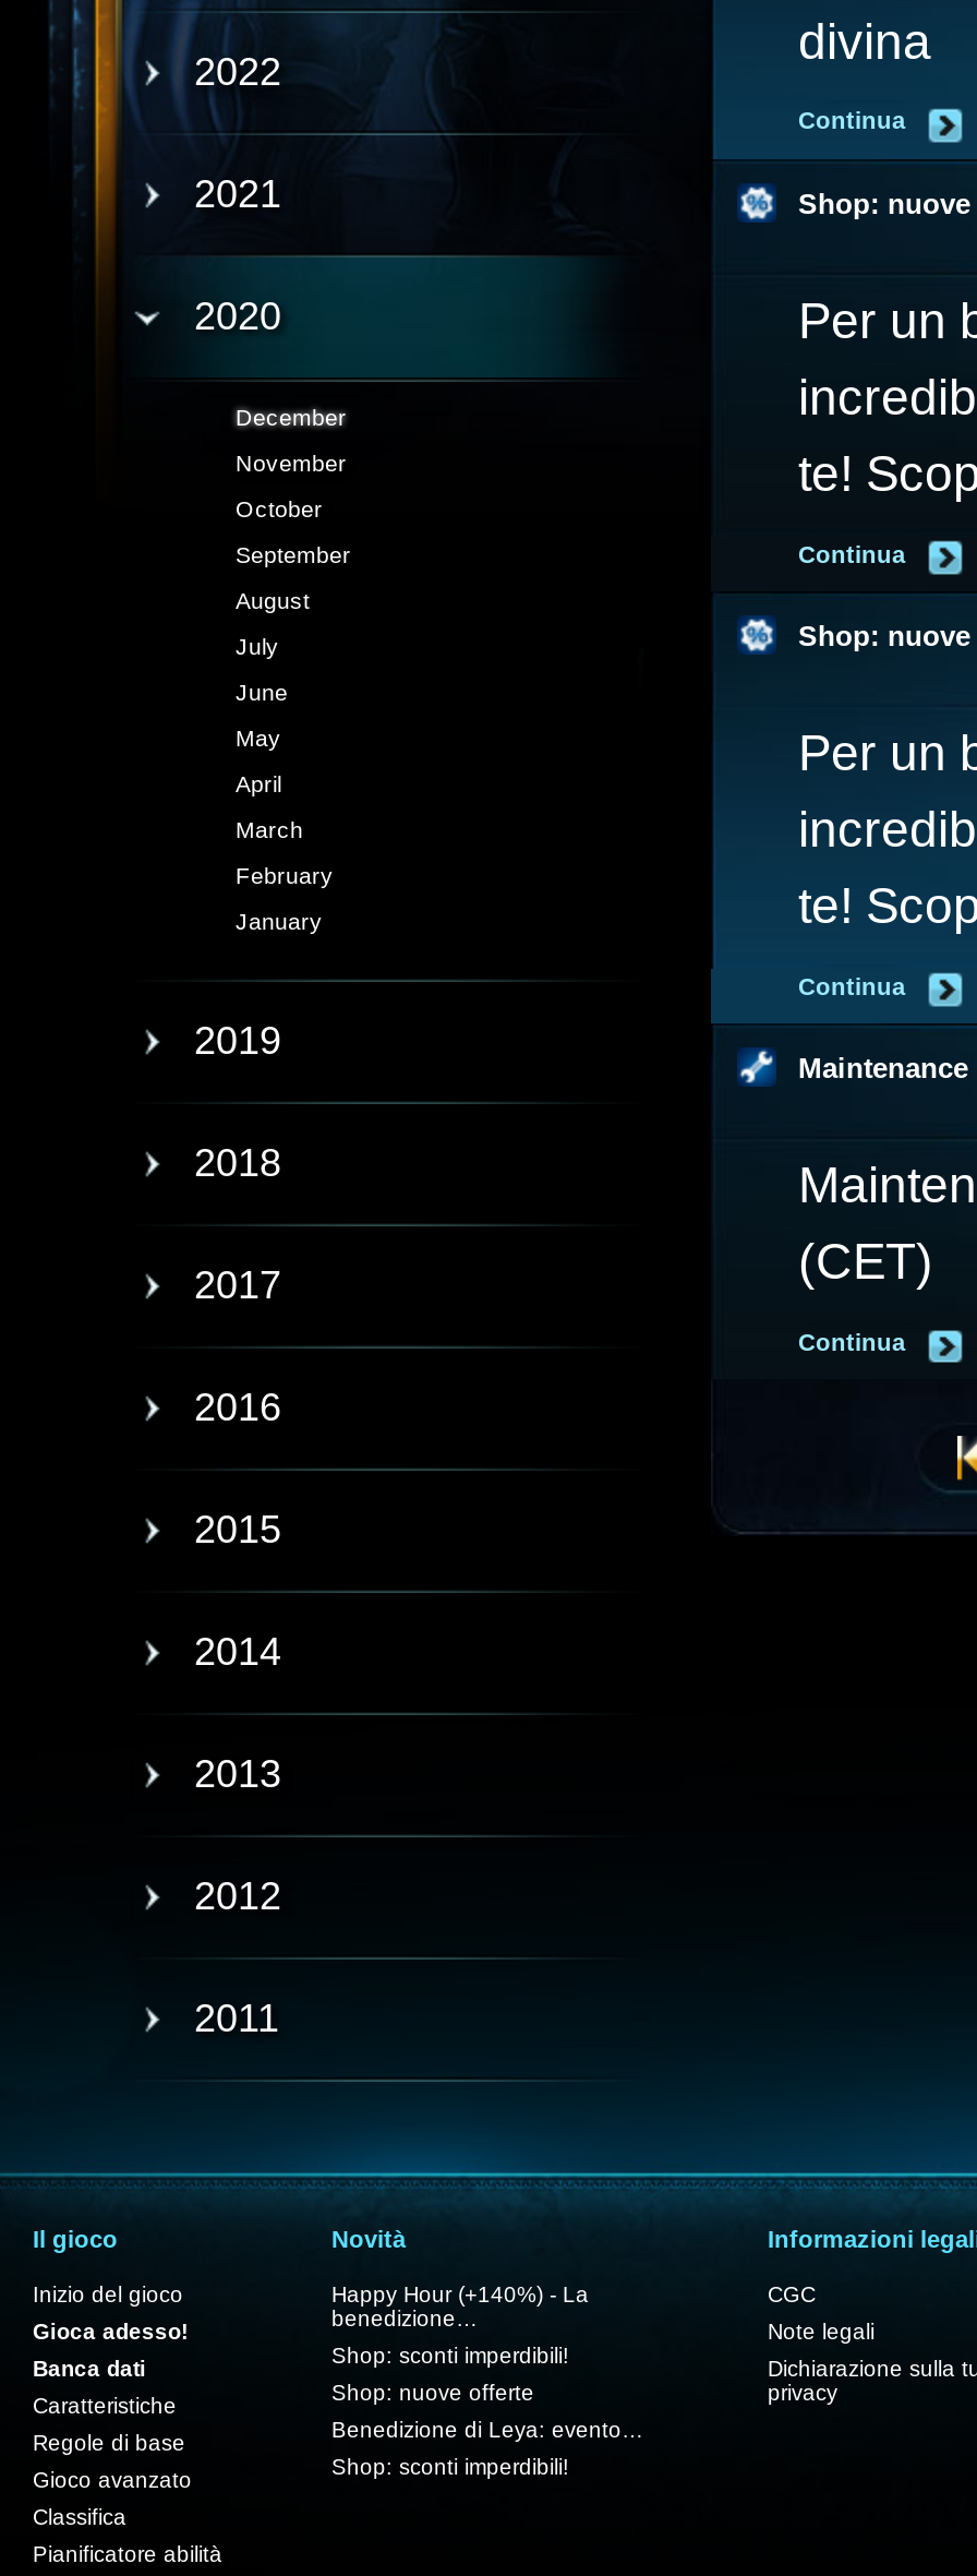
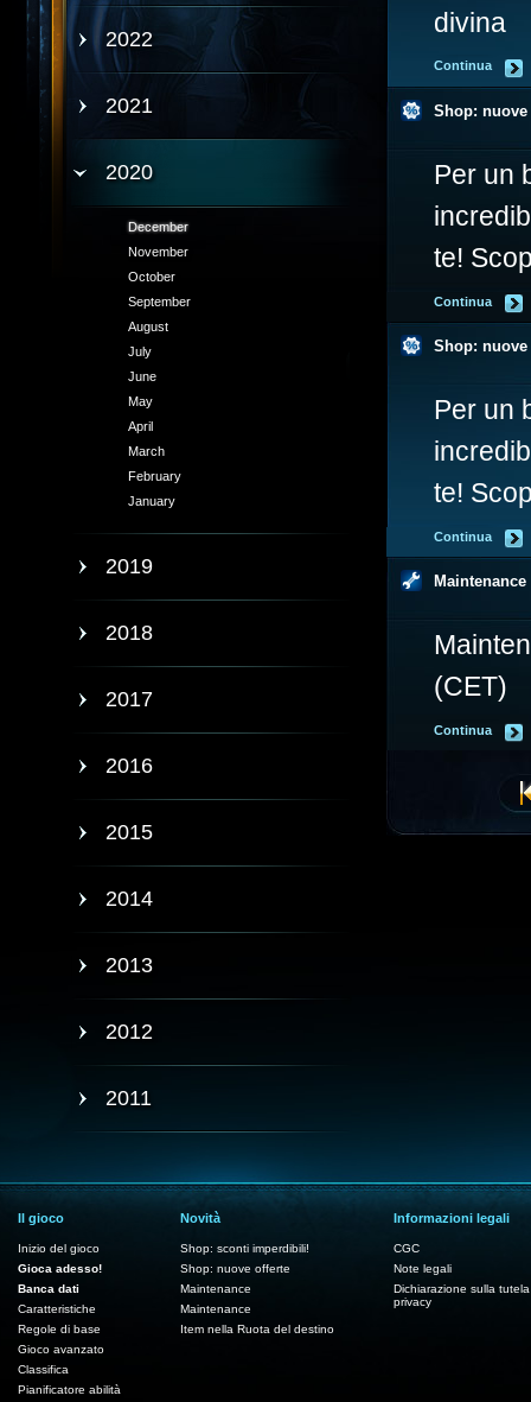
[331,2283,589,2331] Happy Hour (+140%) - La | benedizione… -> none
moved [331,2344,569,2405] -> [180,1242,309,1275]: Shop: sconti imperdibili! | Shop: nuove offerte
[331,2418,643,2480] Benedizione di Leya: evento… | Shop: sconti imperdibili! -> [180,1282,334,1336] Maintenance | Maintenance | Item nella Ruota del destino

